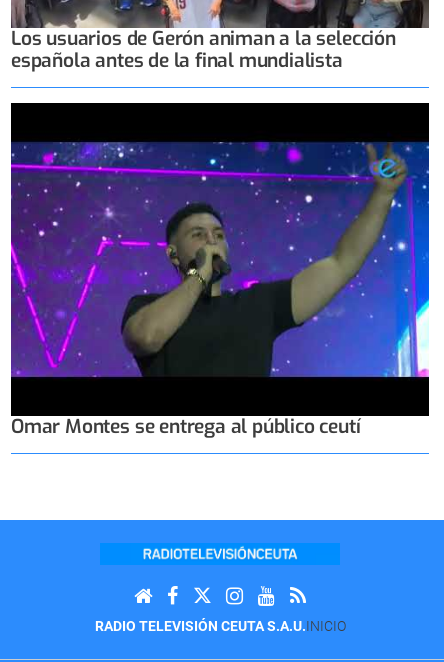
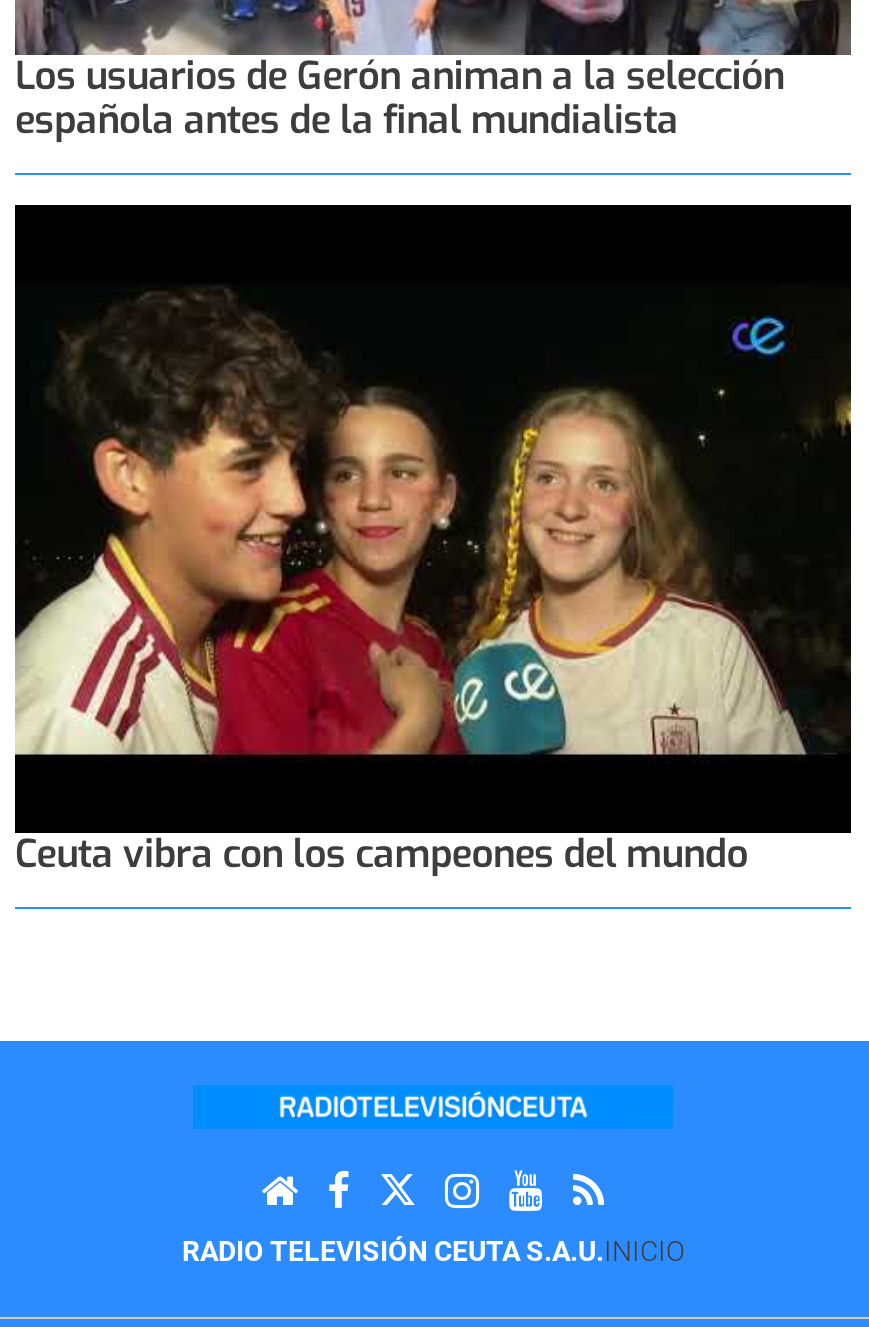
[10,140,430,439] [image] | Omar Montes se entrega al público ceutí -> [13,282,853,878] [image] | Ceuta vibra con los campeones del mundo

